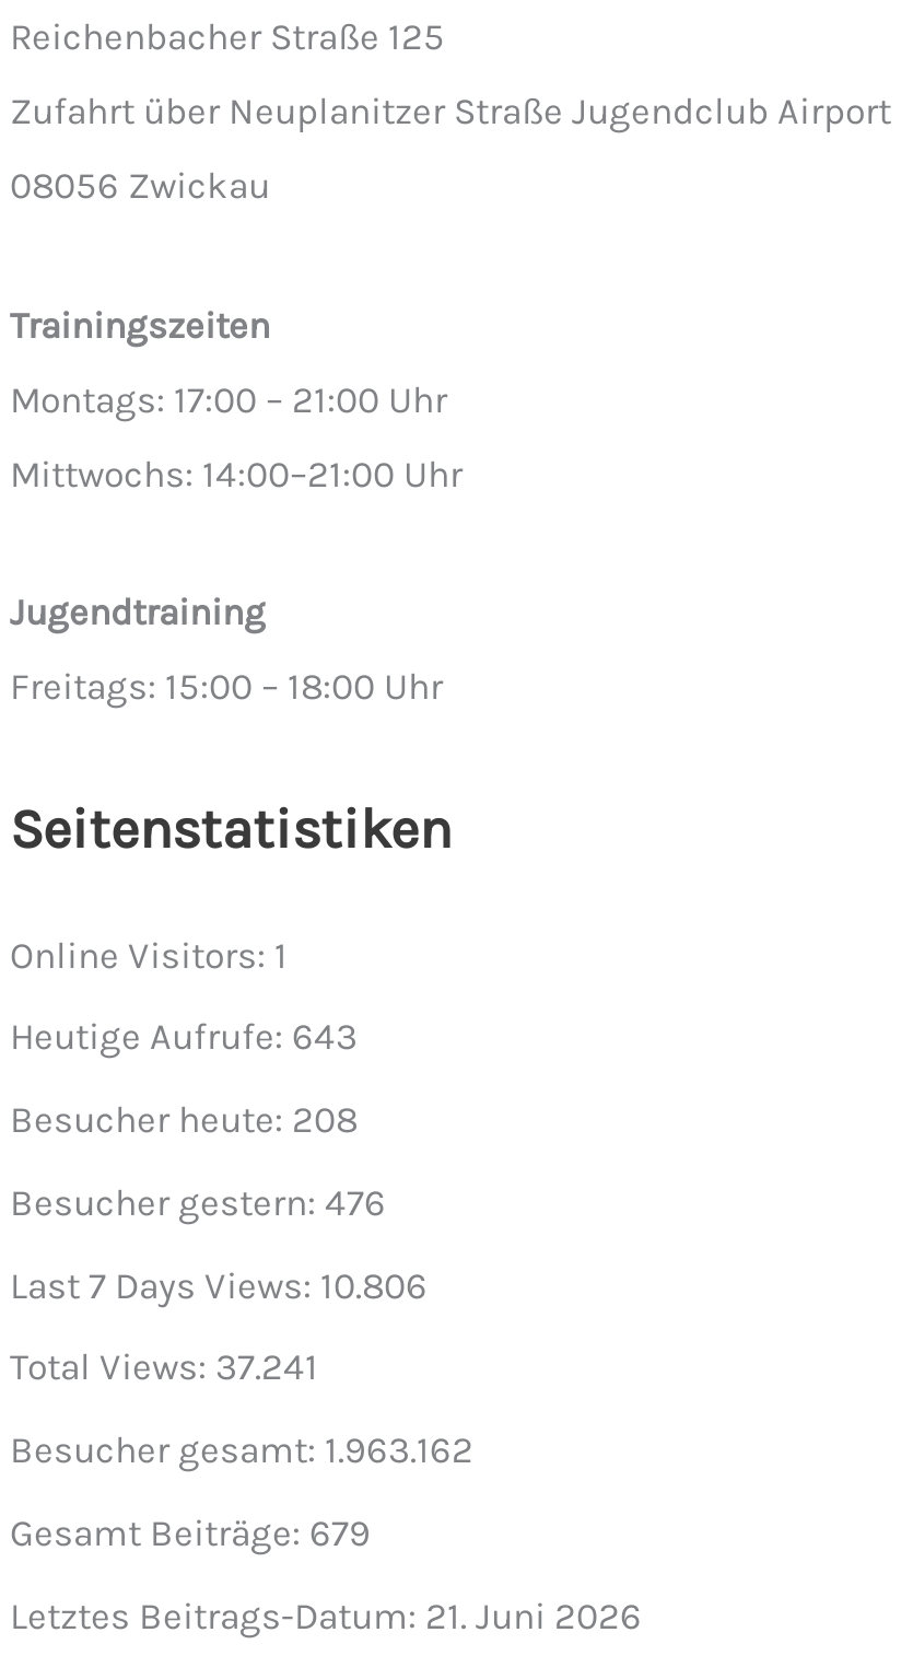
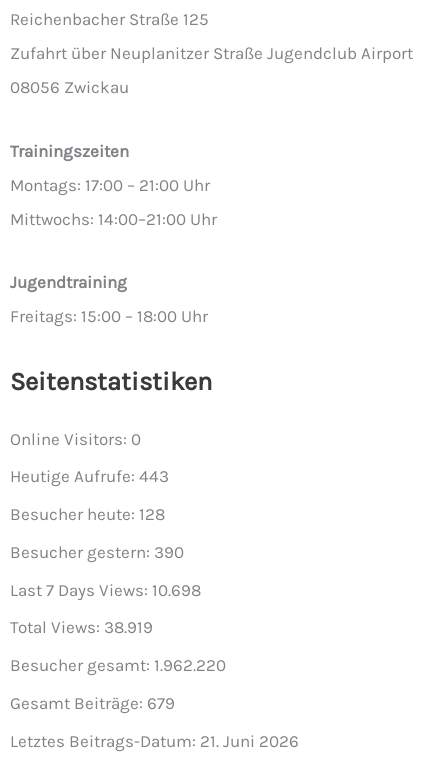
[10,932,288,976] Online Visitors: 1 -> [10,429,141,449] Online Visitors: 0
[10,1015,358,1059] Heutige Aufrufe: 643 -> [10,466,169,486] Heutige Aufrufe: 443
[10,1097,358,1141] Besucher heute: 208 -> [10,504,165,524] Besucher heute: 128
[10,1180,386,1224] Besucher gestern: 476 -> [10,542,184,562] Besucher gestern: 390
[10,1262,428,1306] Last 7 Days Views: 10.806 -> [10,580,201,600] Last 7 Days Views: 10.698
[10,1345,318,1389] Total Views: 37.241 -> [10,617,153,637] Total Views: 38.919
[10,1428,473,1471] Besucher gesamt: 1.963.162 -> [10,655,226,675] Besucher gesamt: 1.962.220

